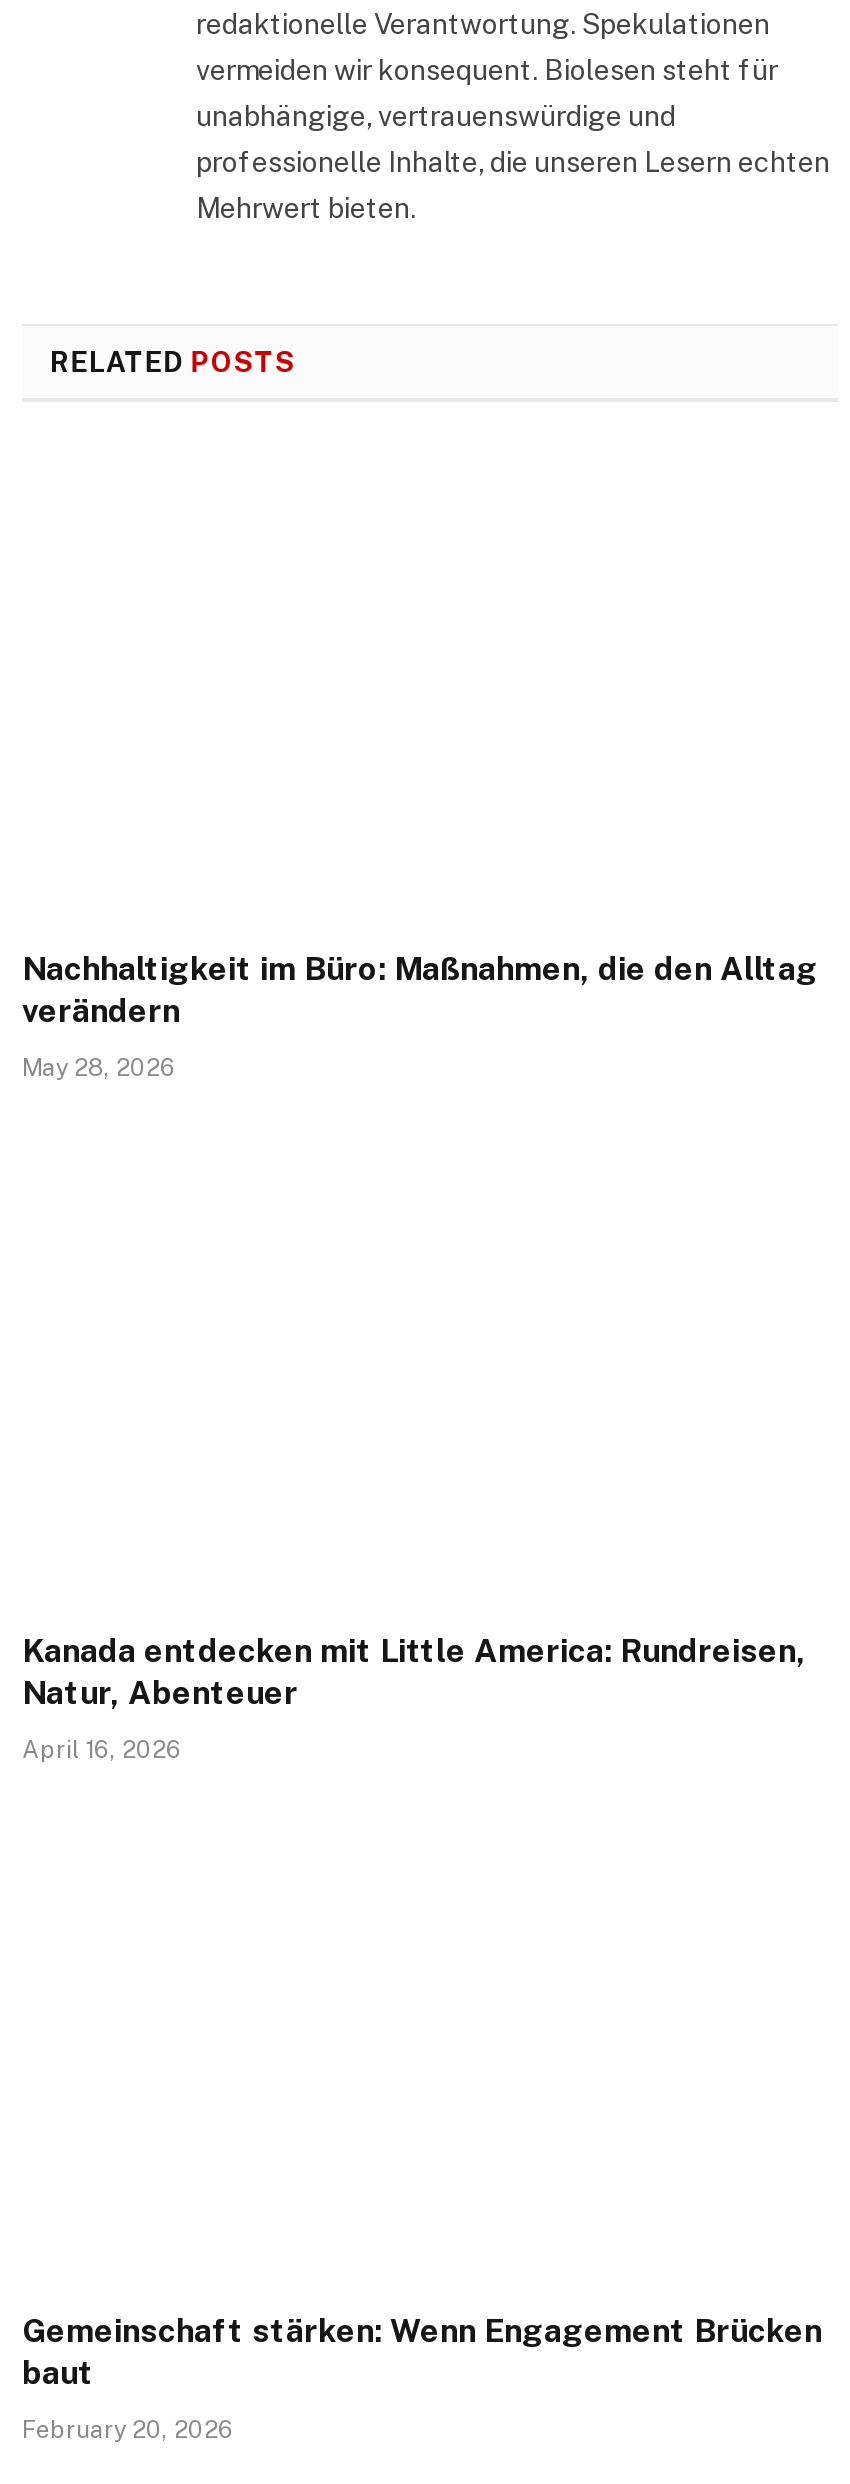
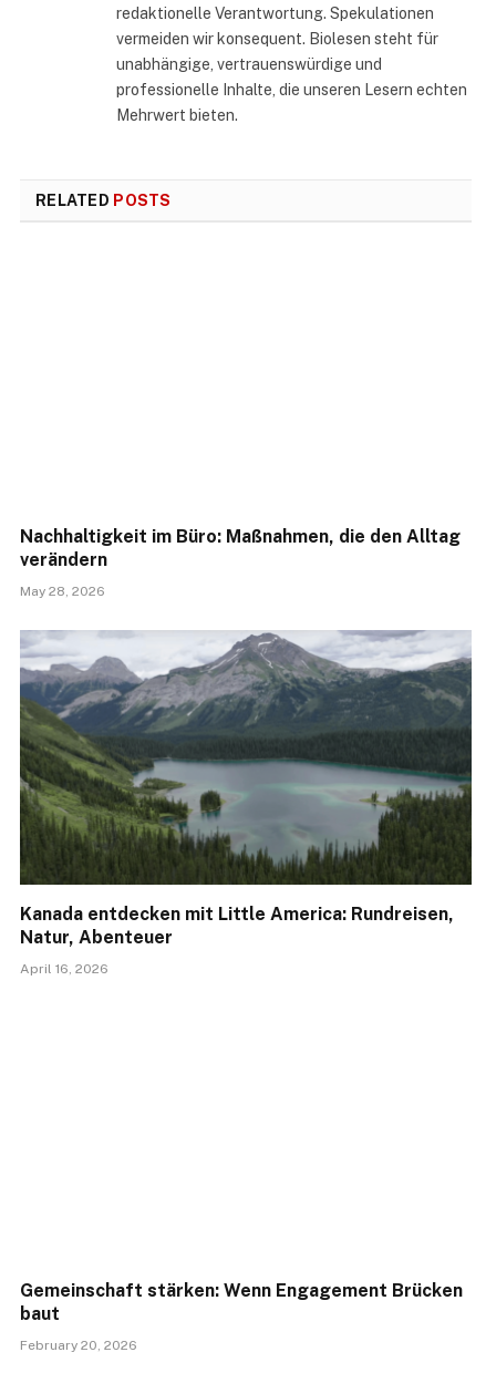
none -> [19,629,473,886] [image]

